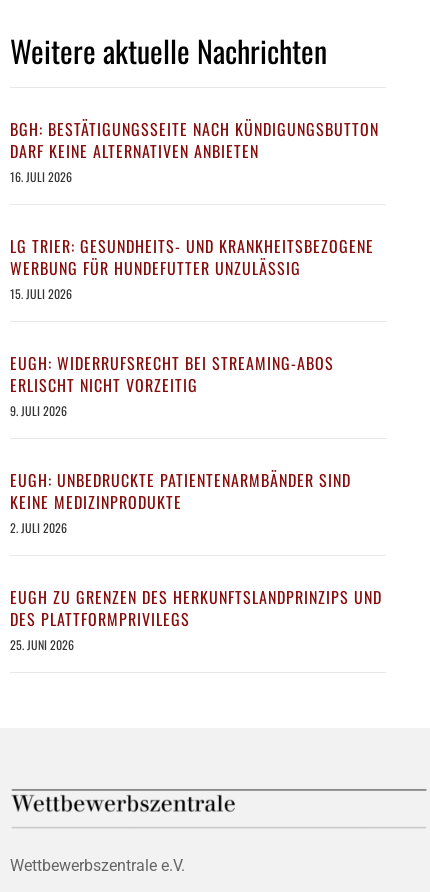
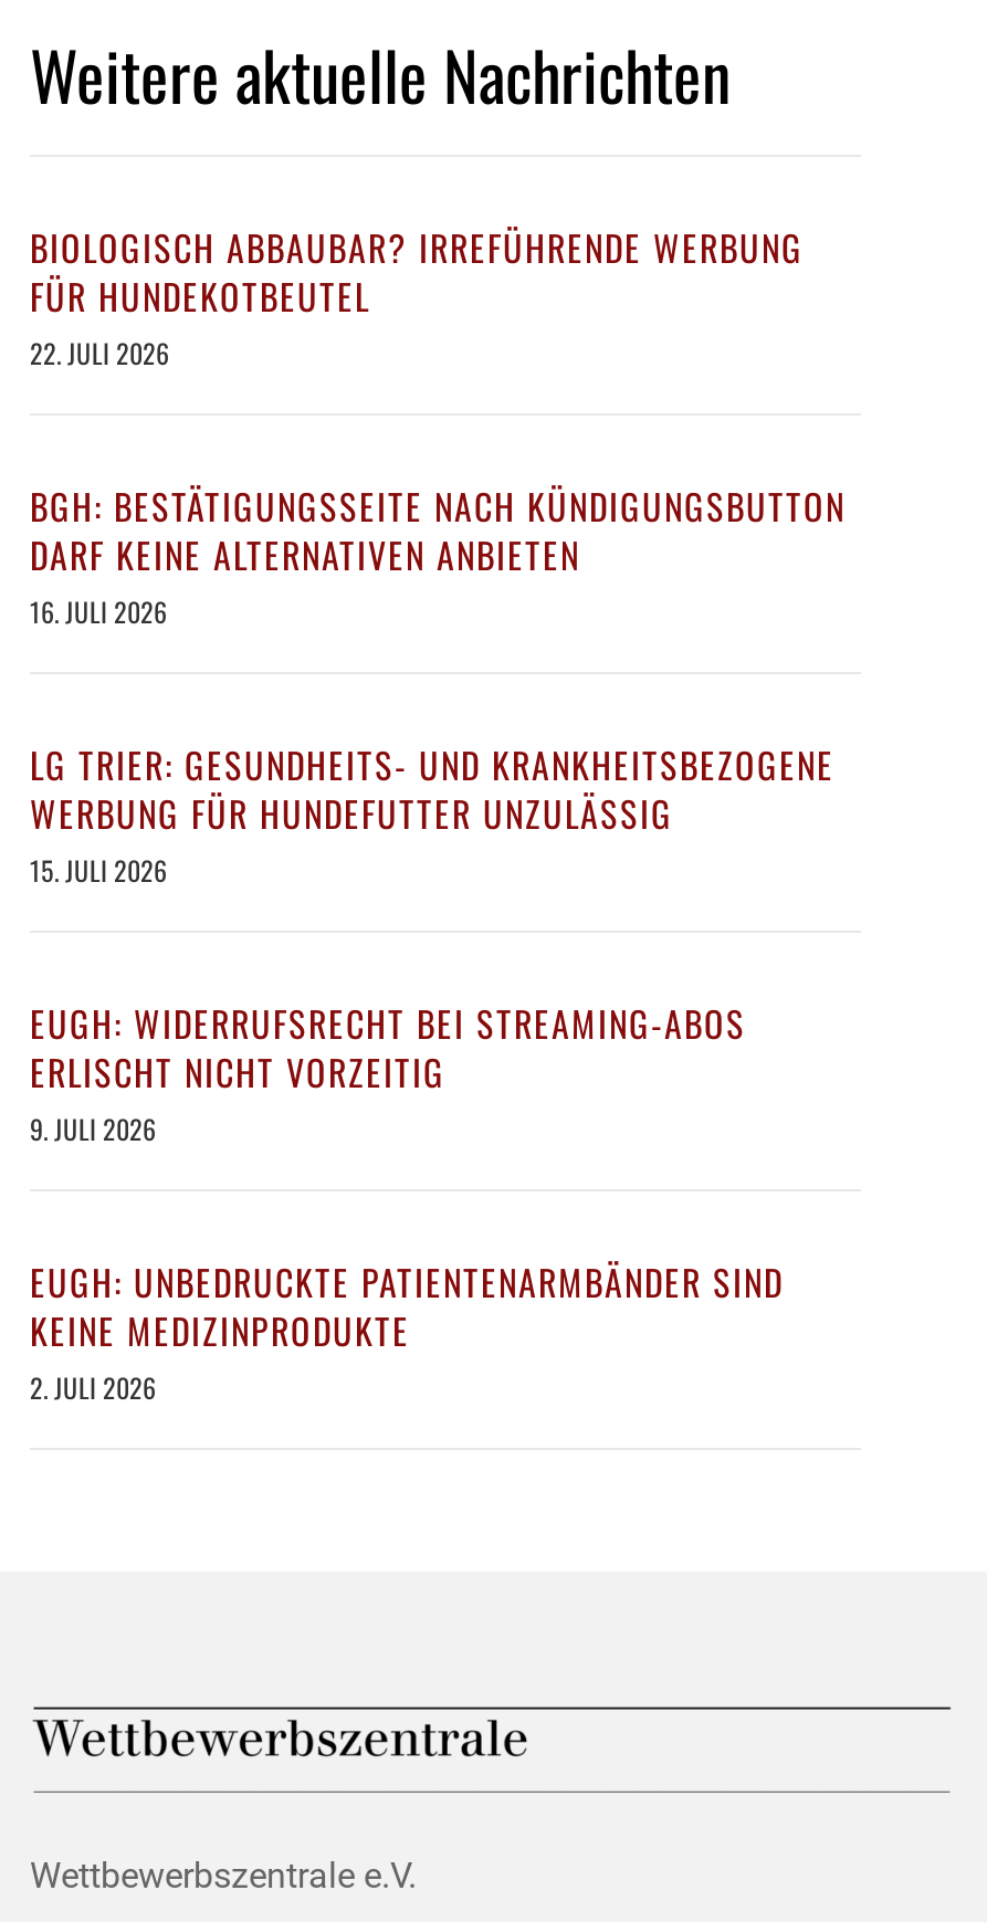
none -> [30,222,804,372] BIOLOGISCH ABBAUBAR? IRREFÜHRENDE WERBUNG | FÜR HUNDEKOTBEUTEL | 22. JULI 2026
moved [10,117,379,536] -> [30,480,846,1407]: BGH: BESTÄTIGUNGSSEITE NACH KÜNDIGUNGSBUTTON | DARF KEINE ALTERNATIVEN ANBIETEN | 16. JULI 2026 | ... | KEINE MEDIZINPRODUKTE | 2. JULI 2026
[10,585,382,653] EUGH ZU GRENZEN DES HERKUNFTSLANDPRINZIPS UND | DES PLATTFORMPRIVILEGS | 25. JUNI 2026 -> none

